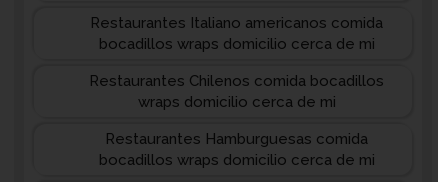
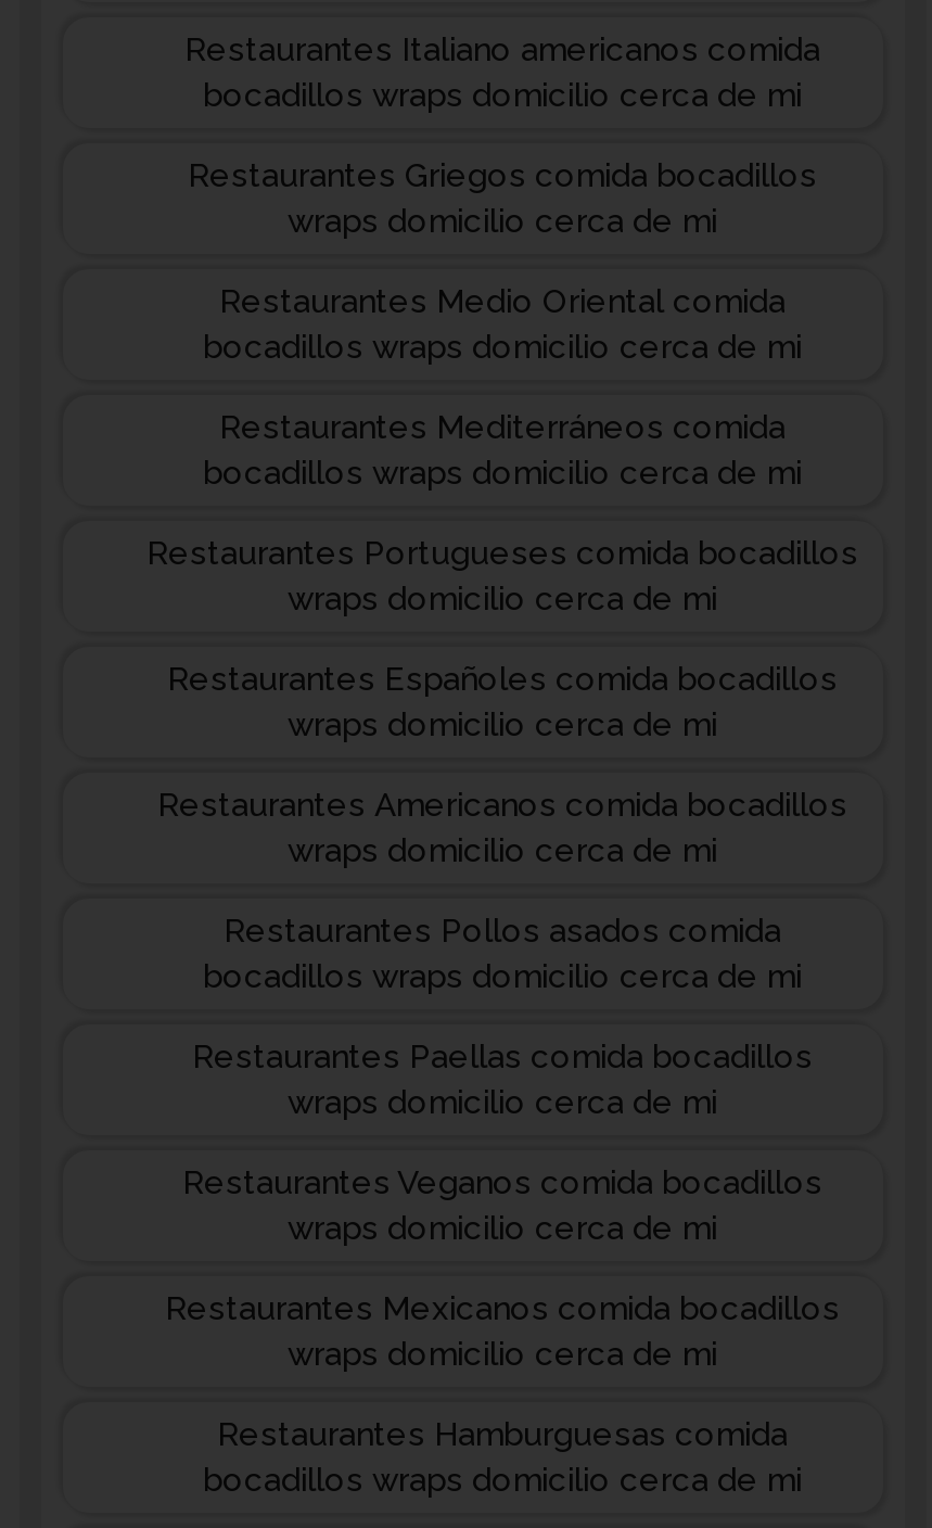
[89,72,384,90] Restaurantes Chilenos comida bocadillos -> [146,156,858,1328] Restaurantes Griegos comida bocadillos | wraps domicilio cerca de mi | Restaurantes Medio Oriental comida | bocadillos wraps domicilio cerca de mi | Restaurantes Mediterráneos comida | bocadillos wraps domicilio cerca de mi | Restaurantes Portugueses comida bocadillos | wraps domicilio cerca de mi | Restaurantes Españoles comida bocadillos | wraps domicilio cerca de mi | Restaurantes Americanos comida bocadillos | wraps domicilio cerca de mi | Restaurantes Pollos asados comida | bocadillos wraps domicilio cerca de mi | Restaurantes Paellas comida bocadillos | wraps domicilio cerca de mi | Restaurantes Veganos comida bocadillos | wraps domicilio cerca de mi | Restaurantes Mexicanos comida bocadillos

